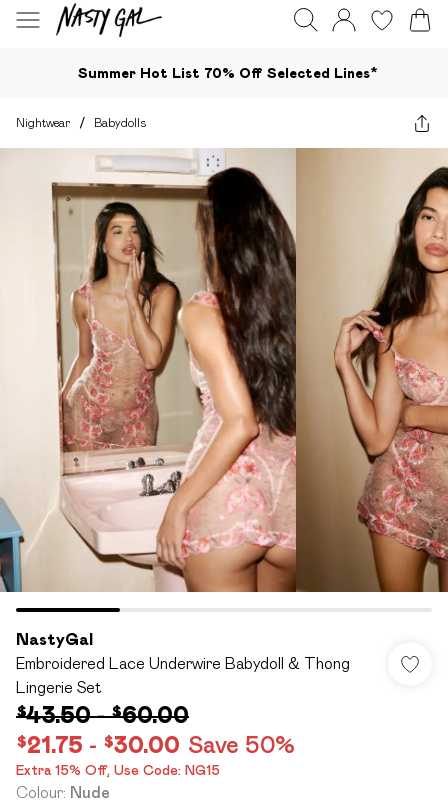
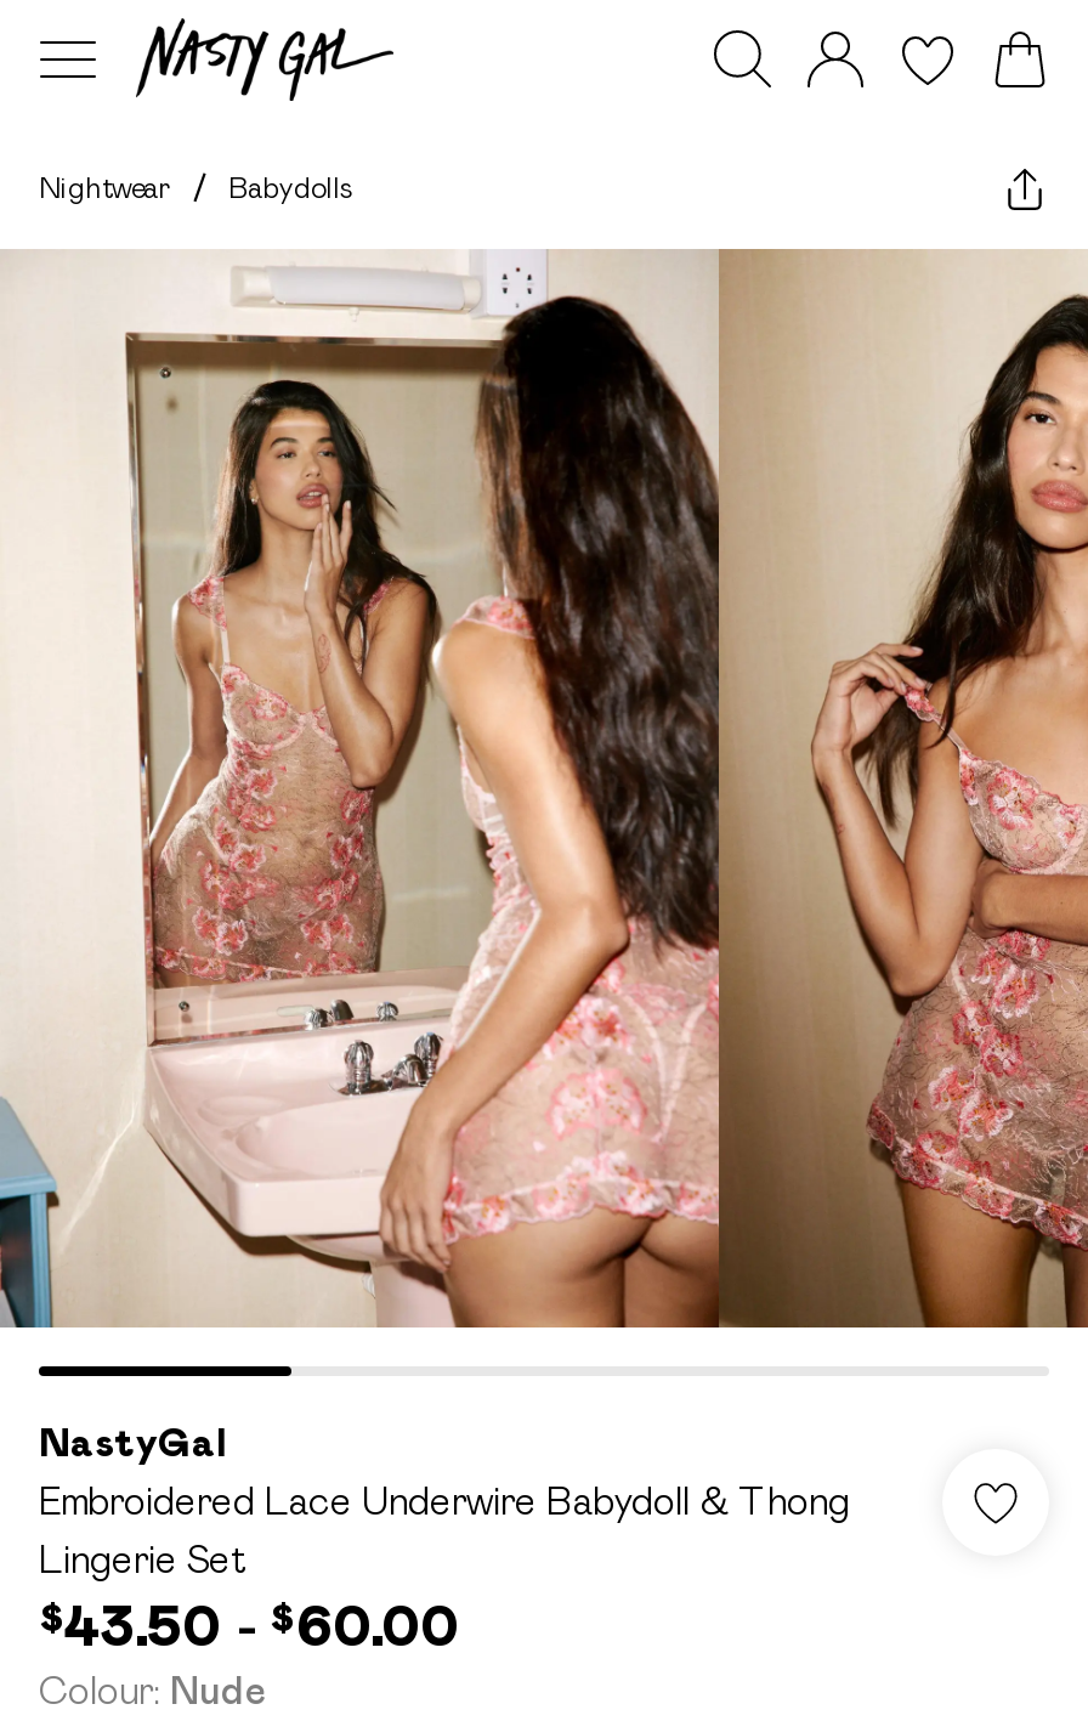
[78,64,378,80] Summer Hot List 70% Off Selected Lines* -> none
[16,731,295,778] $21.75 - $30.00 Save 50% | Extra 15% Off, Use Code: NG15 -> none

